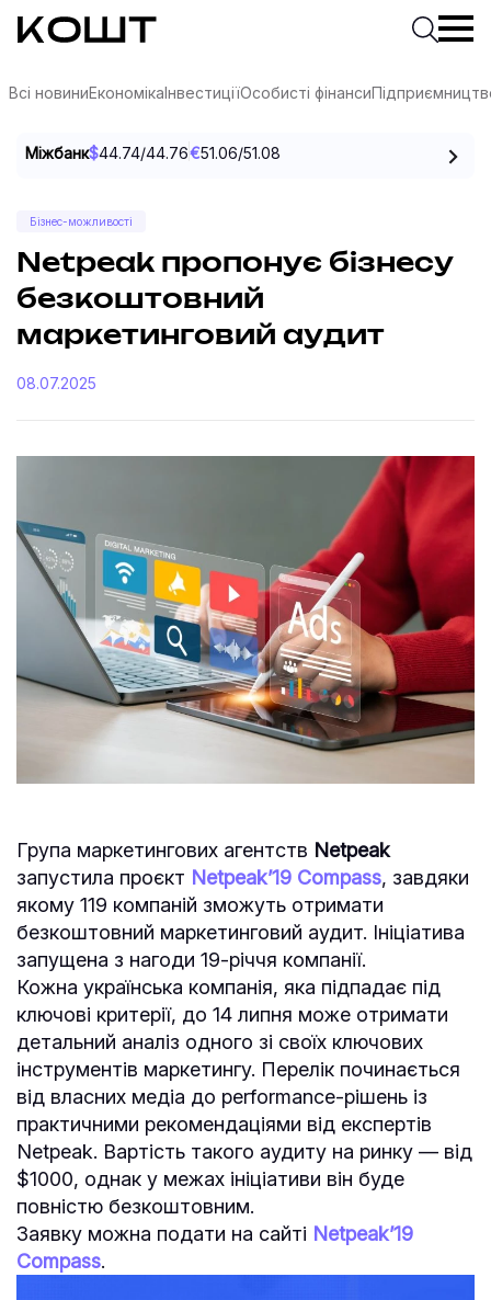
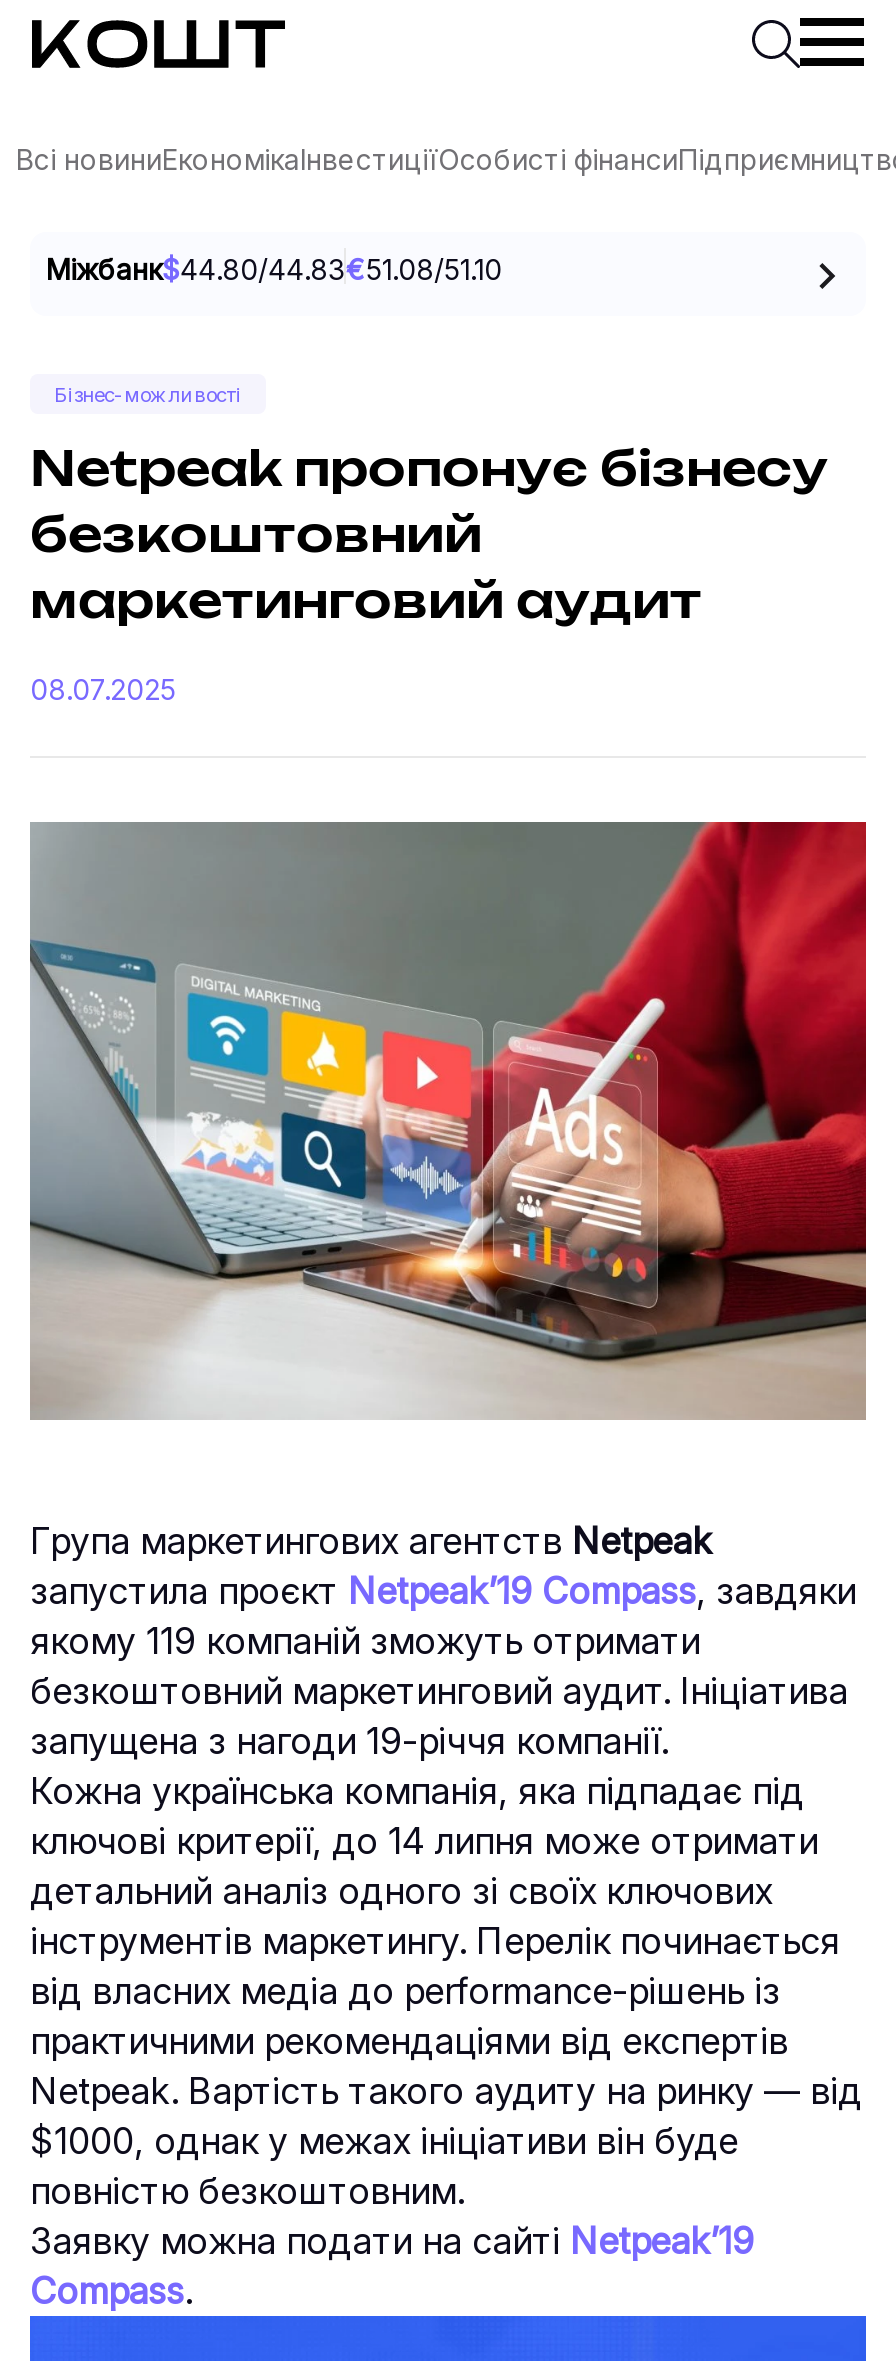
[25,143,281,162] Міжбанк$44.74/44.76€51.06/51.08 -> [46,251,502,285] Міжбанк$44.80/44.83€51.08/51.10

